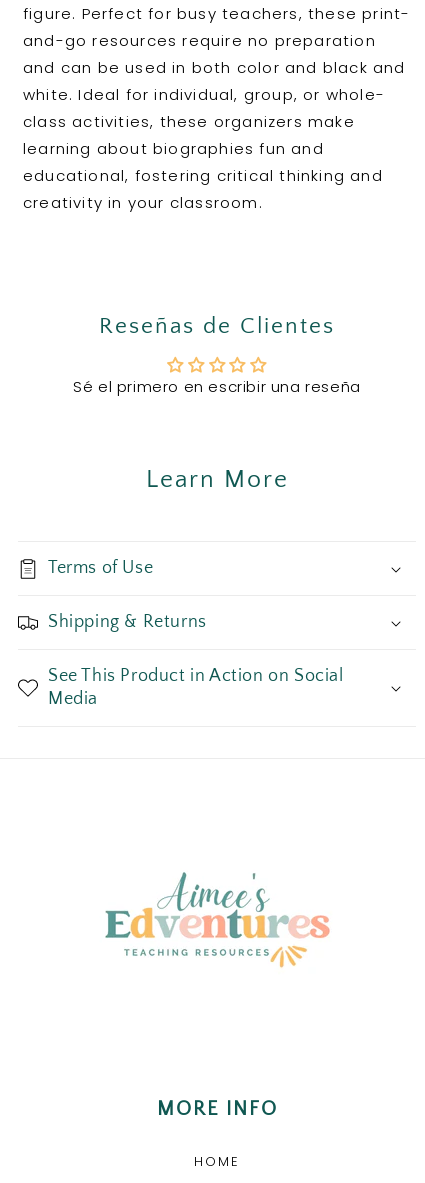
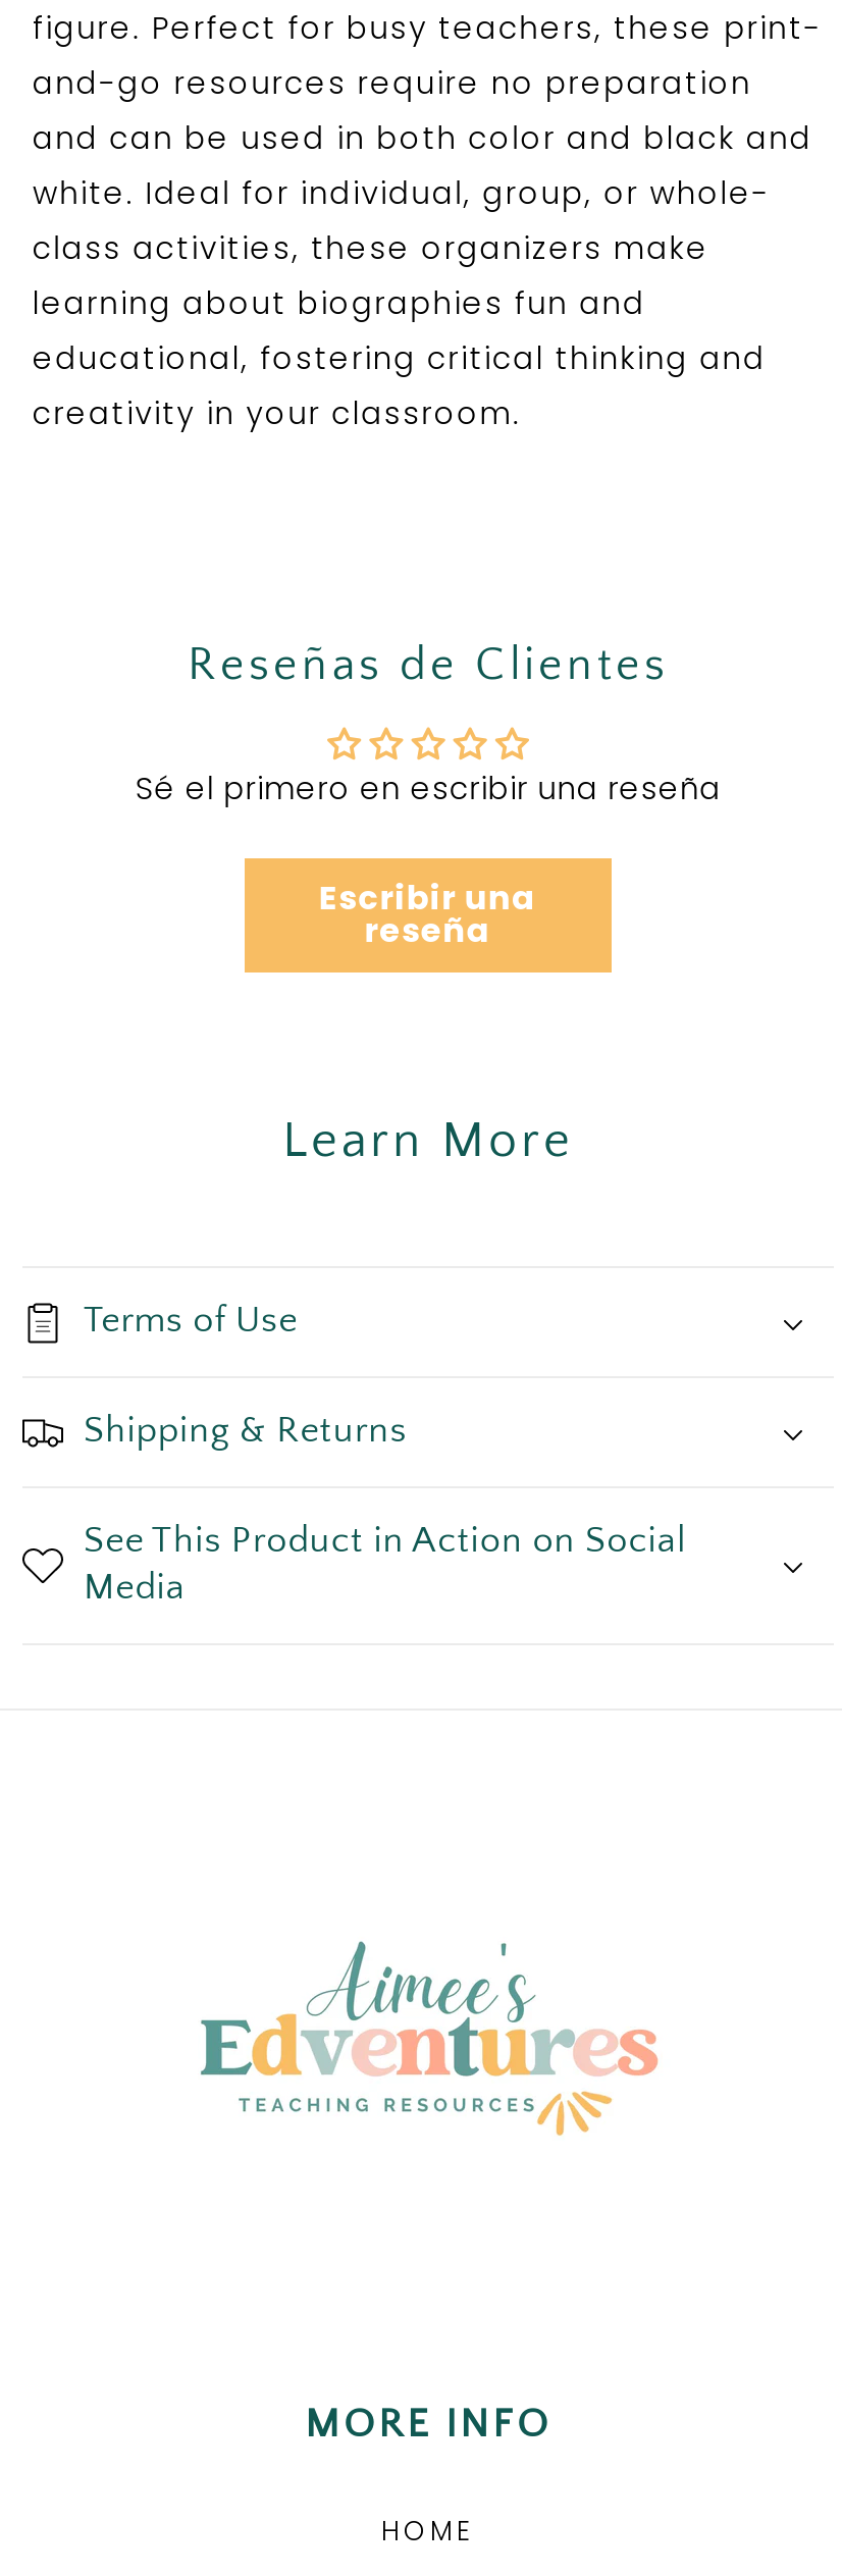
none -> [319,875,537,955] Escribir una | reseña

